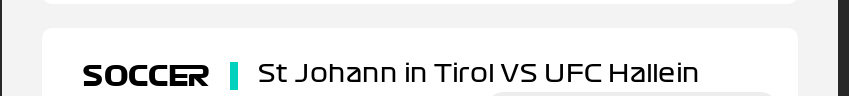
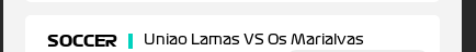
[258,62,700,86] St Johann in Tirol VS UFC Hallein -> [144,34,364,47] Uniao Lamas VS Os Marialvas

